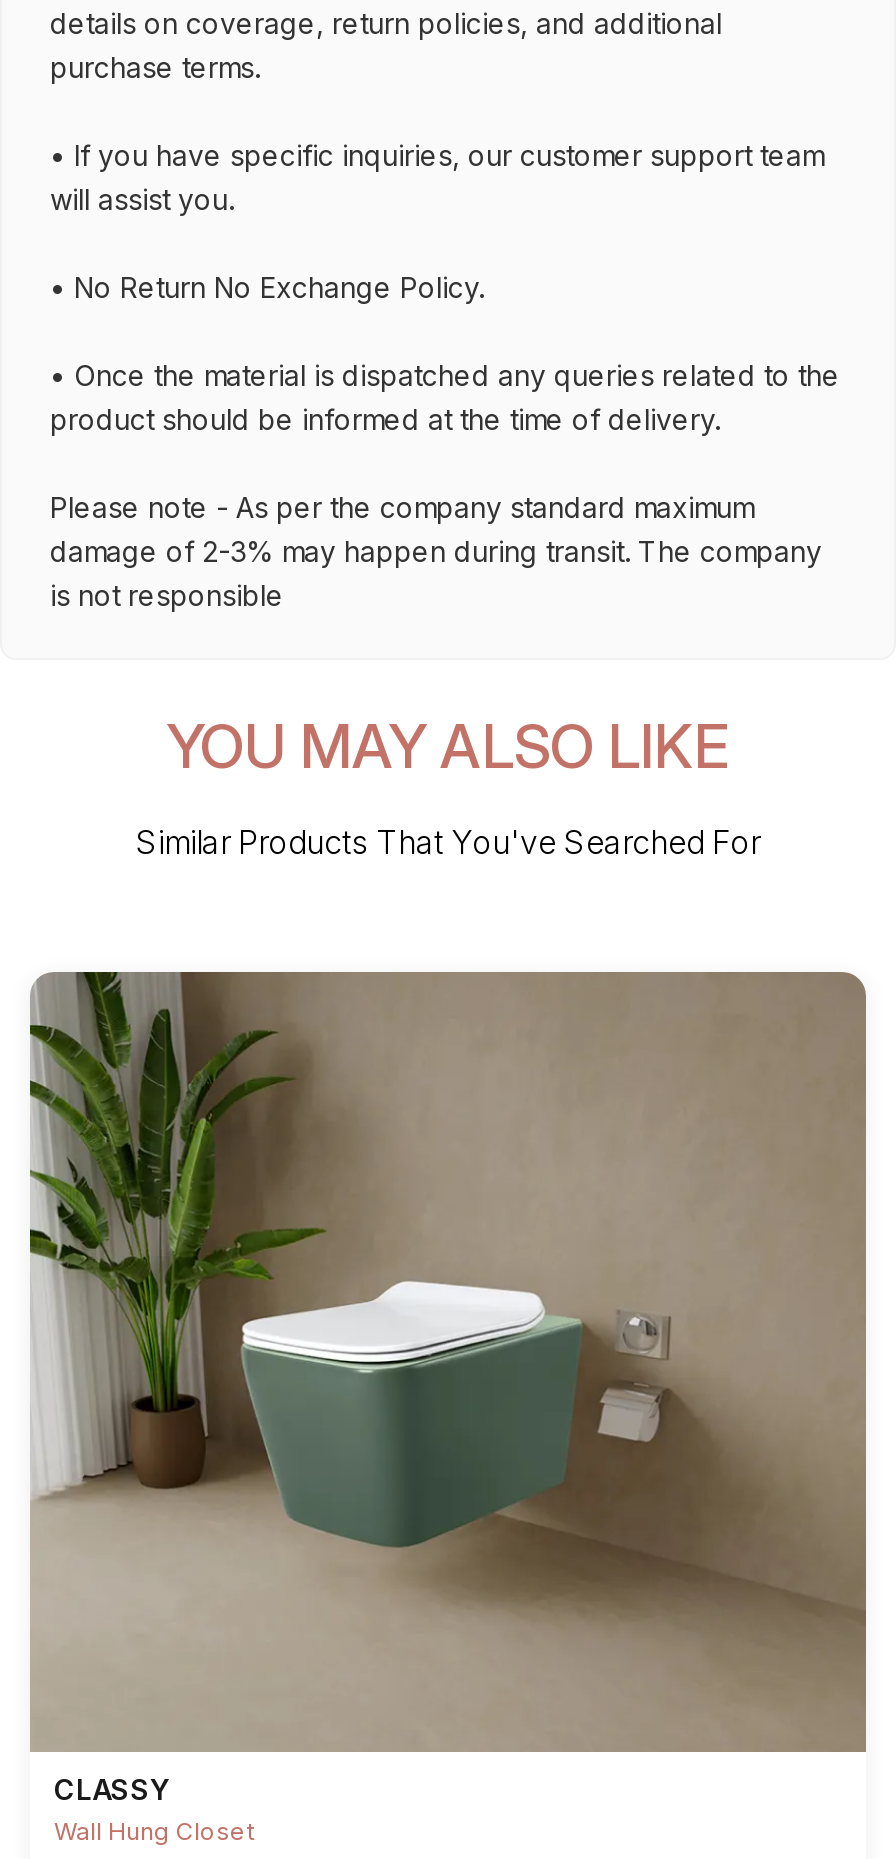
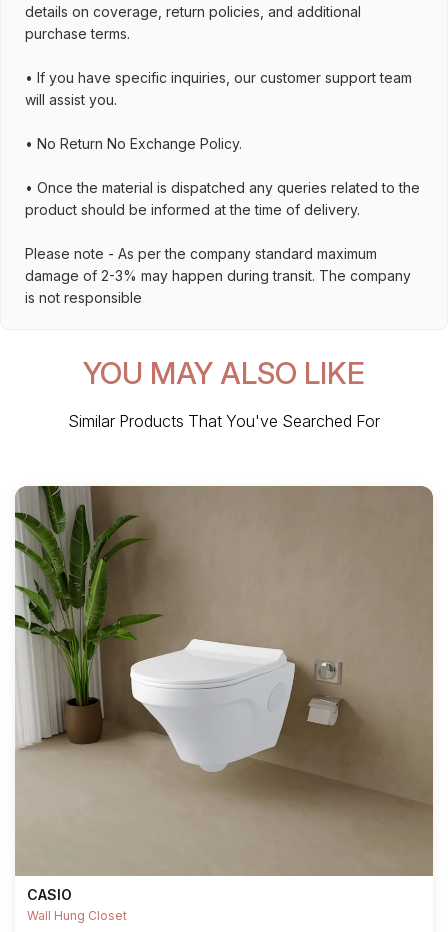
[240,1278,682,1548] [image] -> [121,638,342,773] [image]
[54,1771,170,1805] CLASSY -> [27,885,72,902] CASIO

